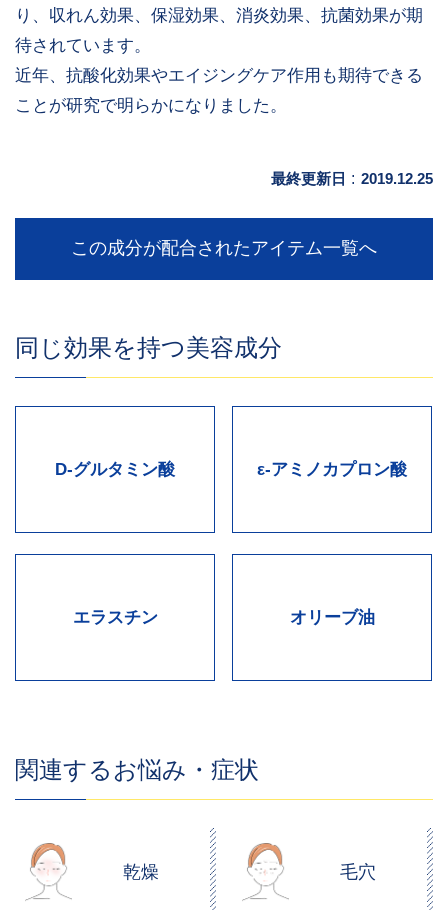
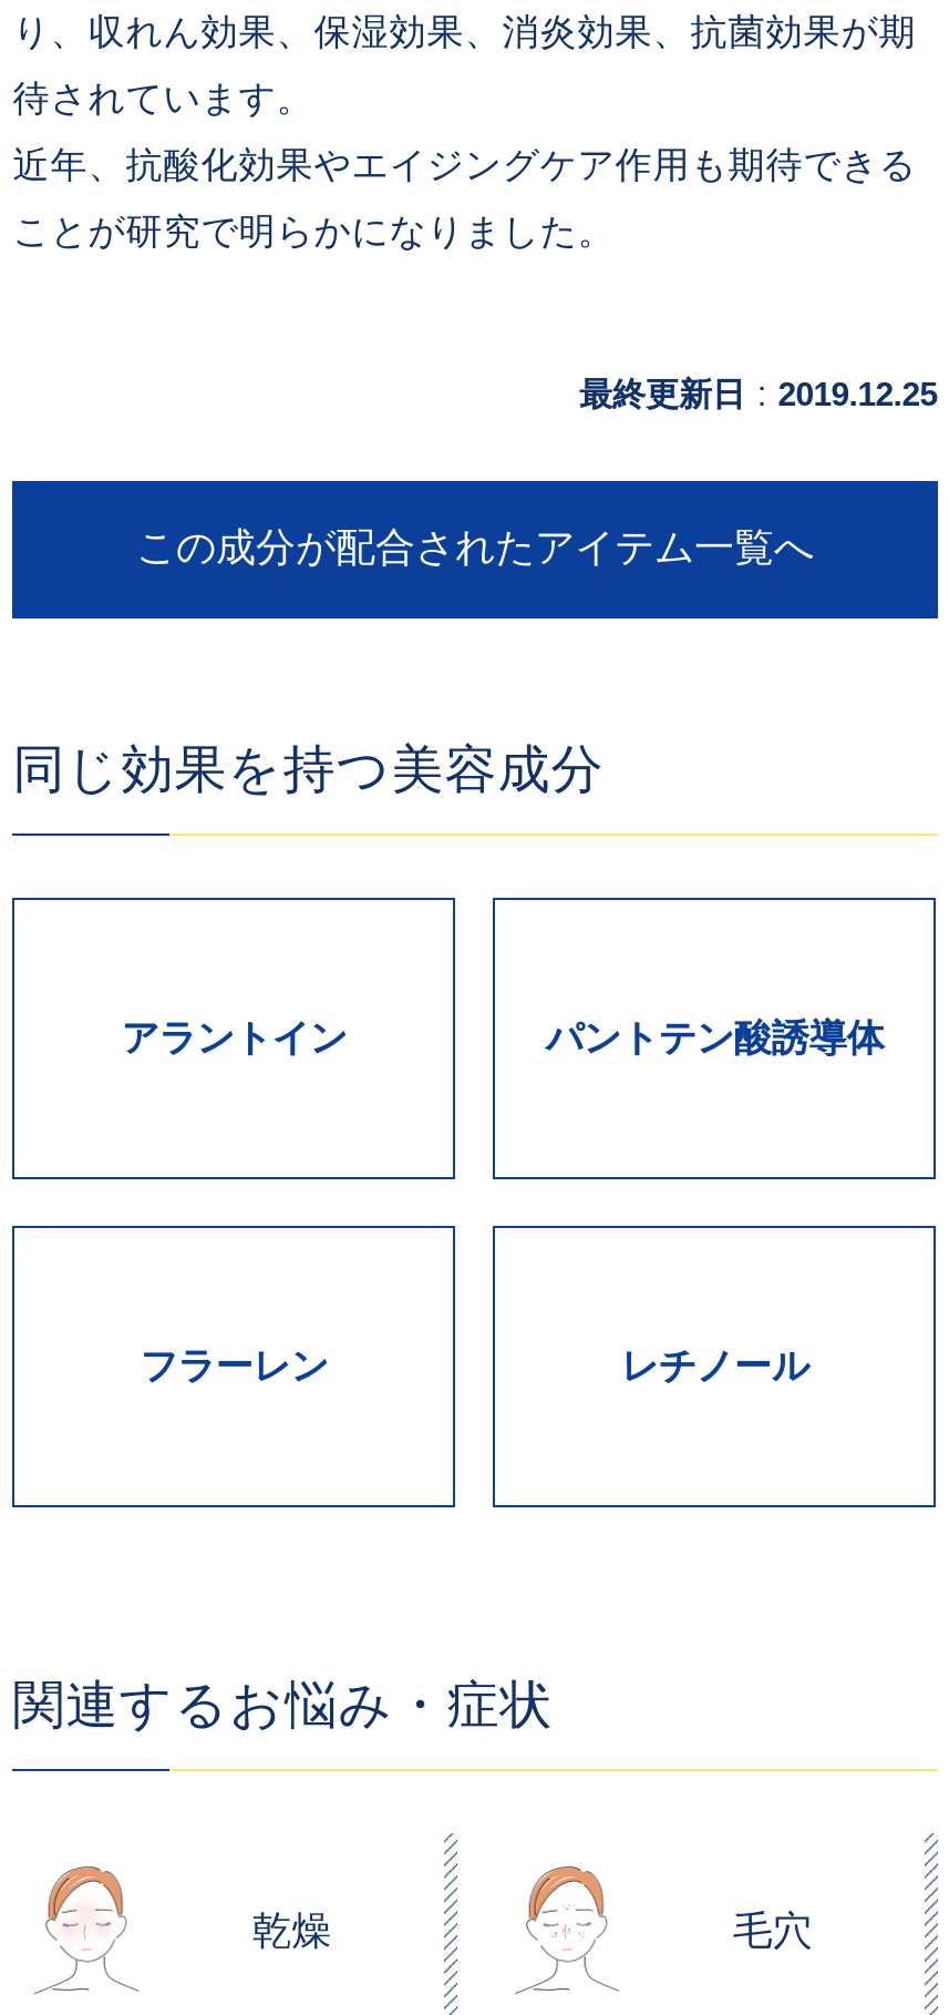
[55,460,407,479] D-グルタミン酸 | ε-アミノカプロン酸 -> [121,1018,884,1060] アラントイン | パントテン酸誘導体
[73,608,375,627] エラスチン | オリーブ油 -> [140,1346,809,1388] フラーレン | レチノール

